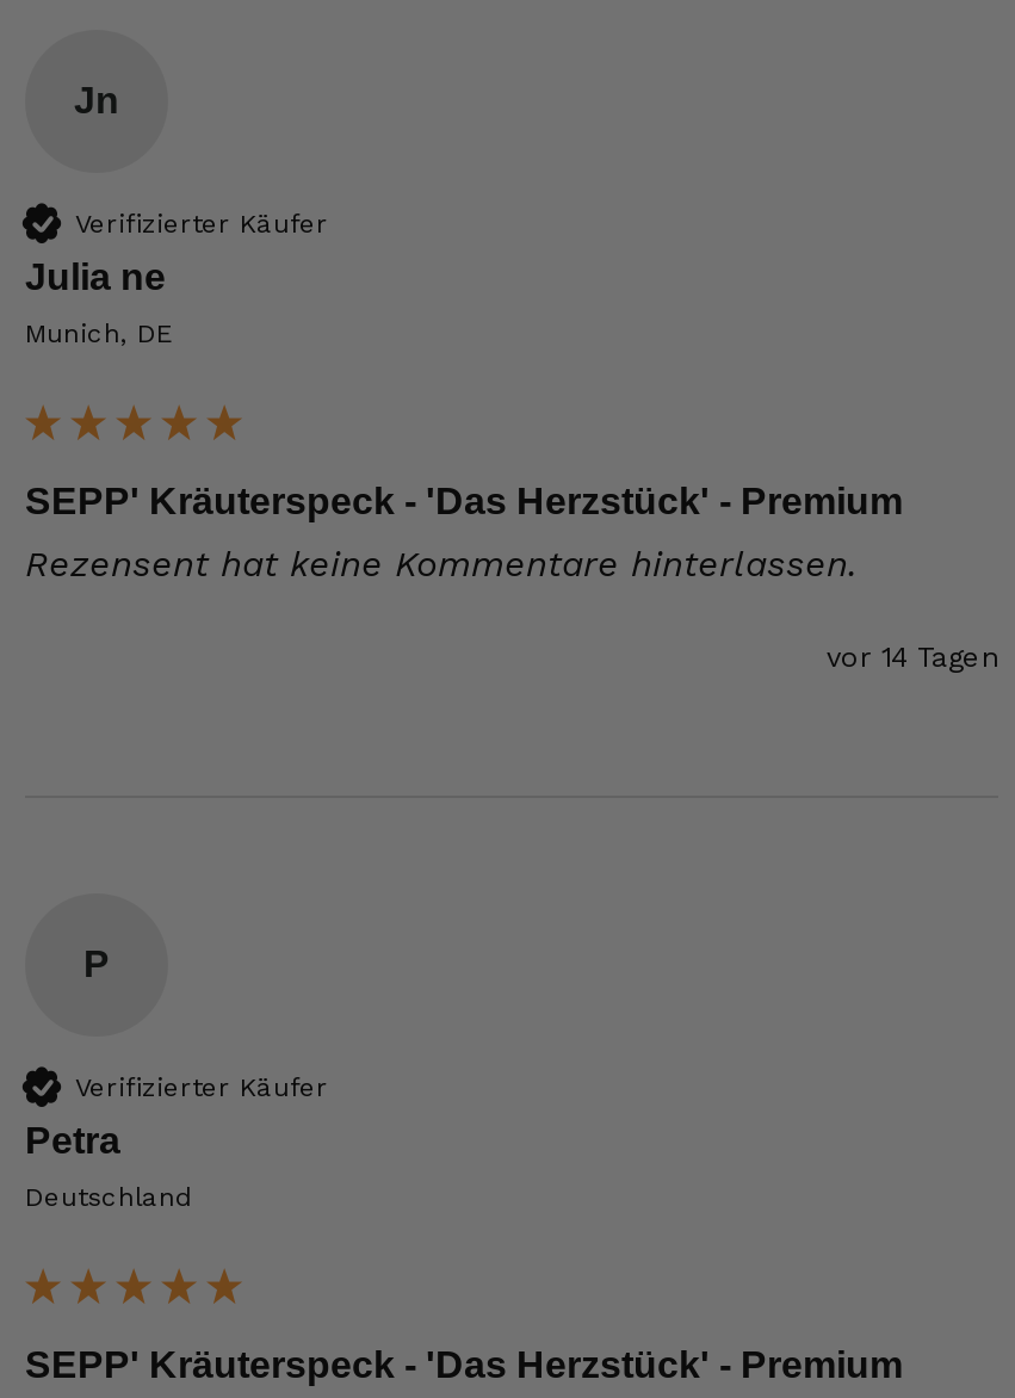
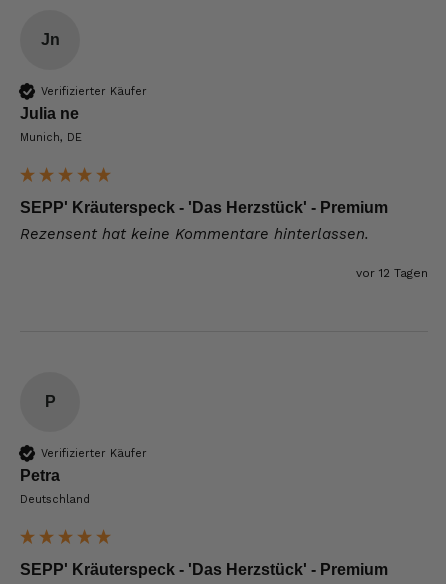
[827,642,998,675] vor 14 Tagen -> [356,266,428,280] vor 12 Tagen

